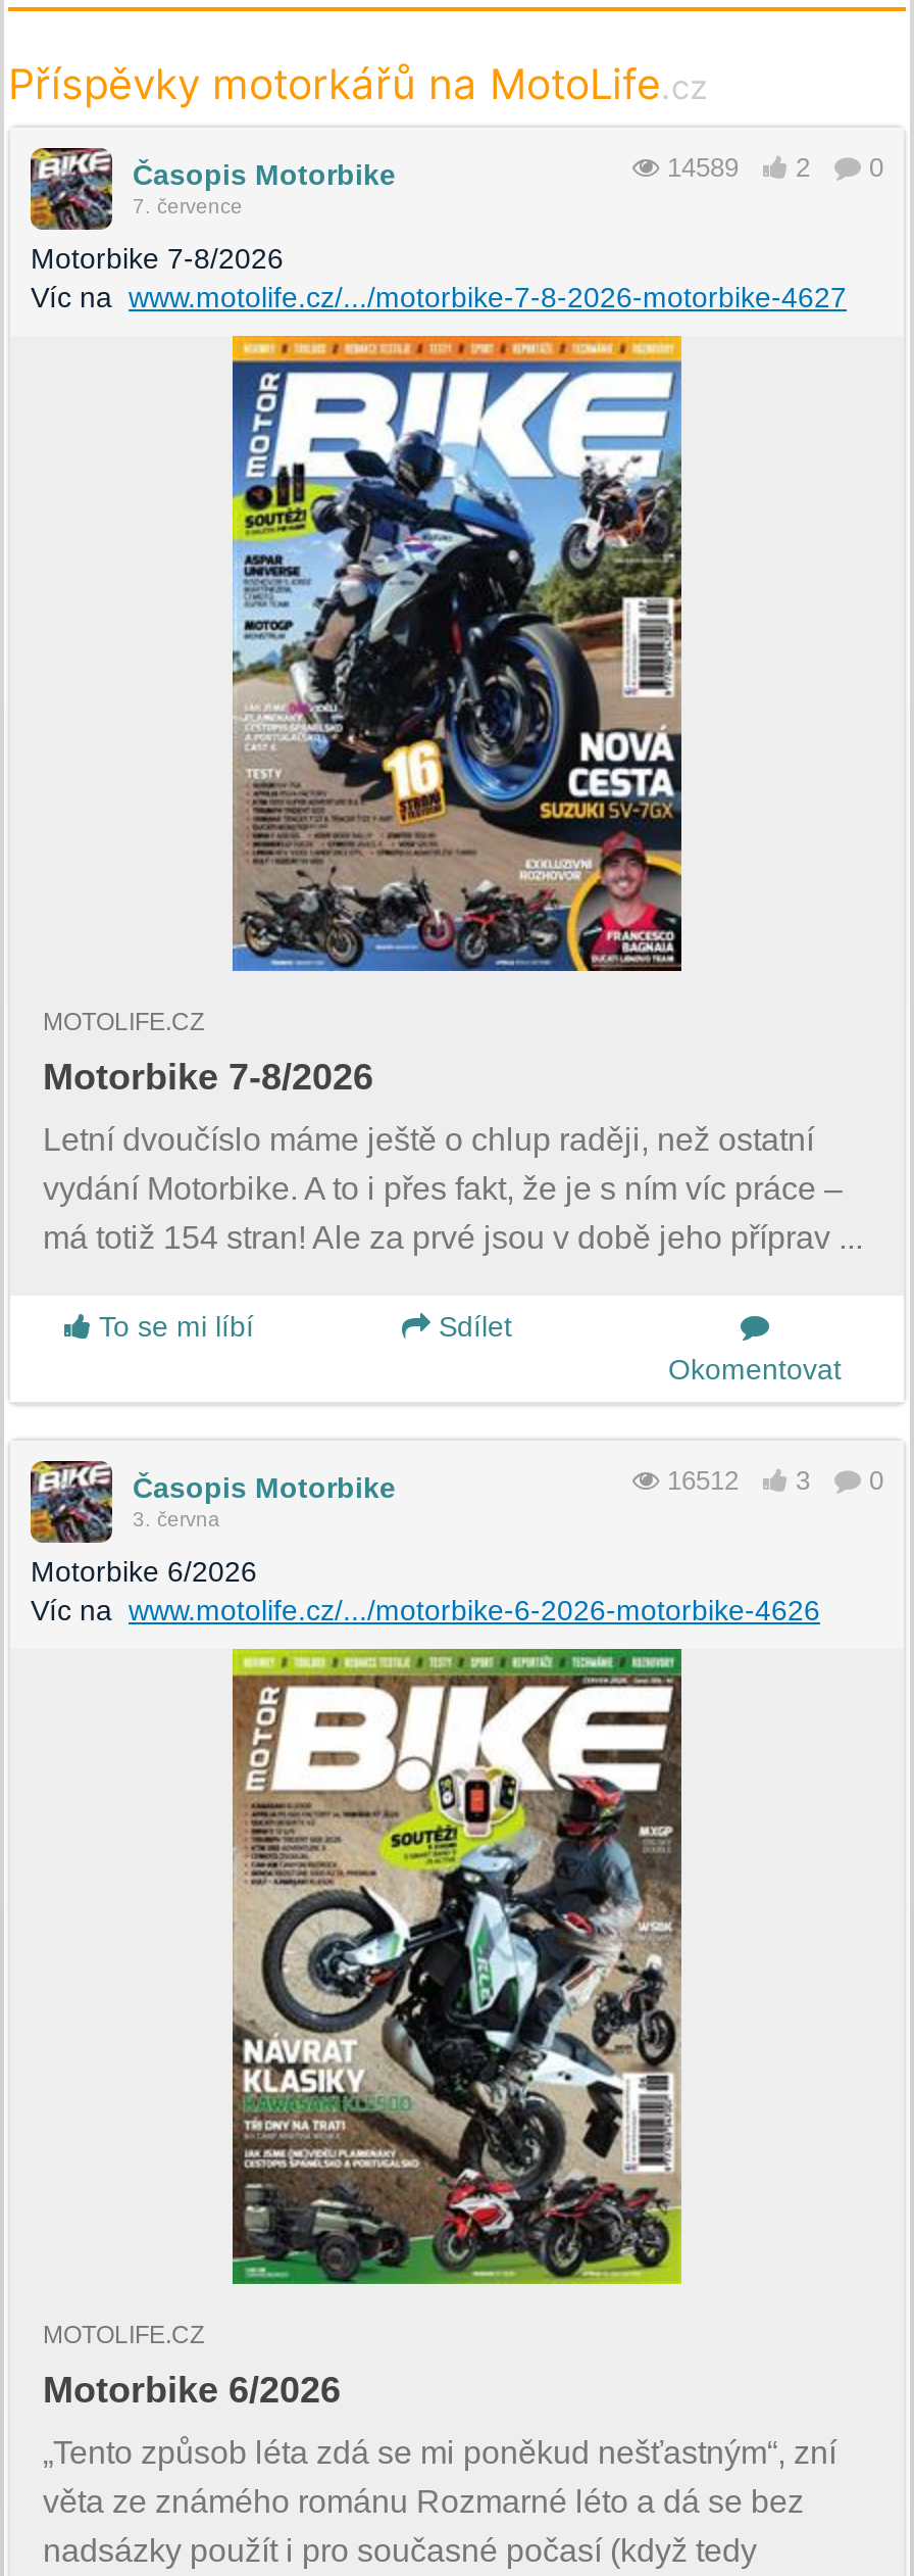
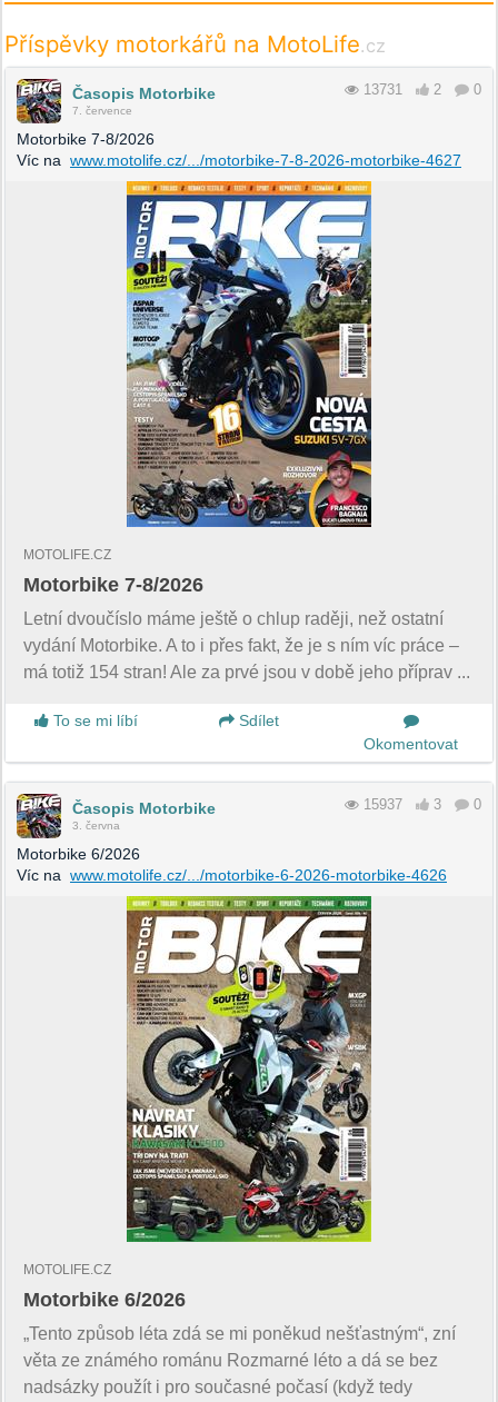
[667,151,883,182] 14589 2 0 -> [363,82,481,98] 13731 2 0
[667,1464,883,1495] 16512 3 0 -> [363,797,481,813] 15937 3 0

